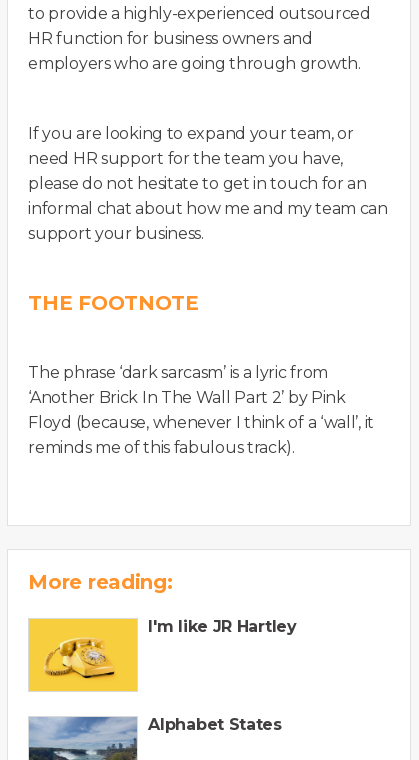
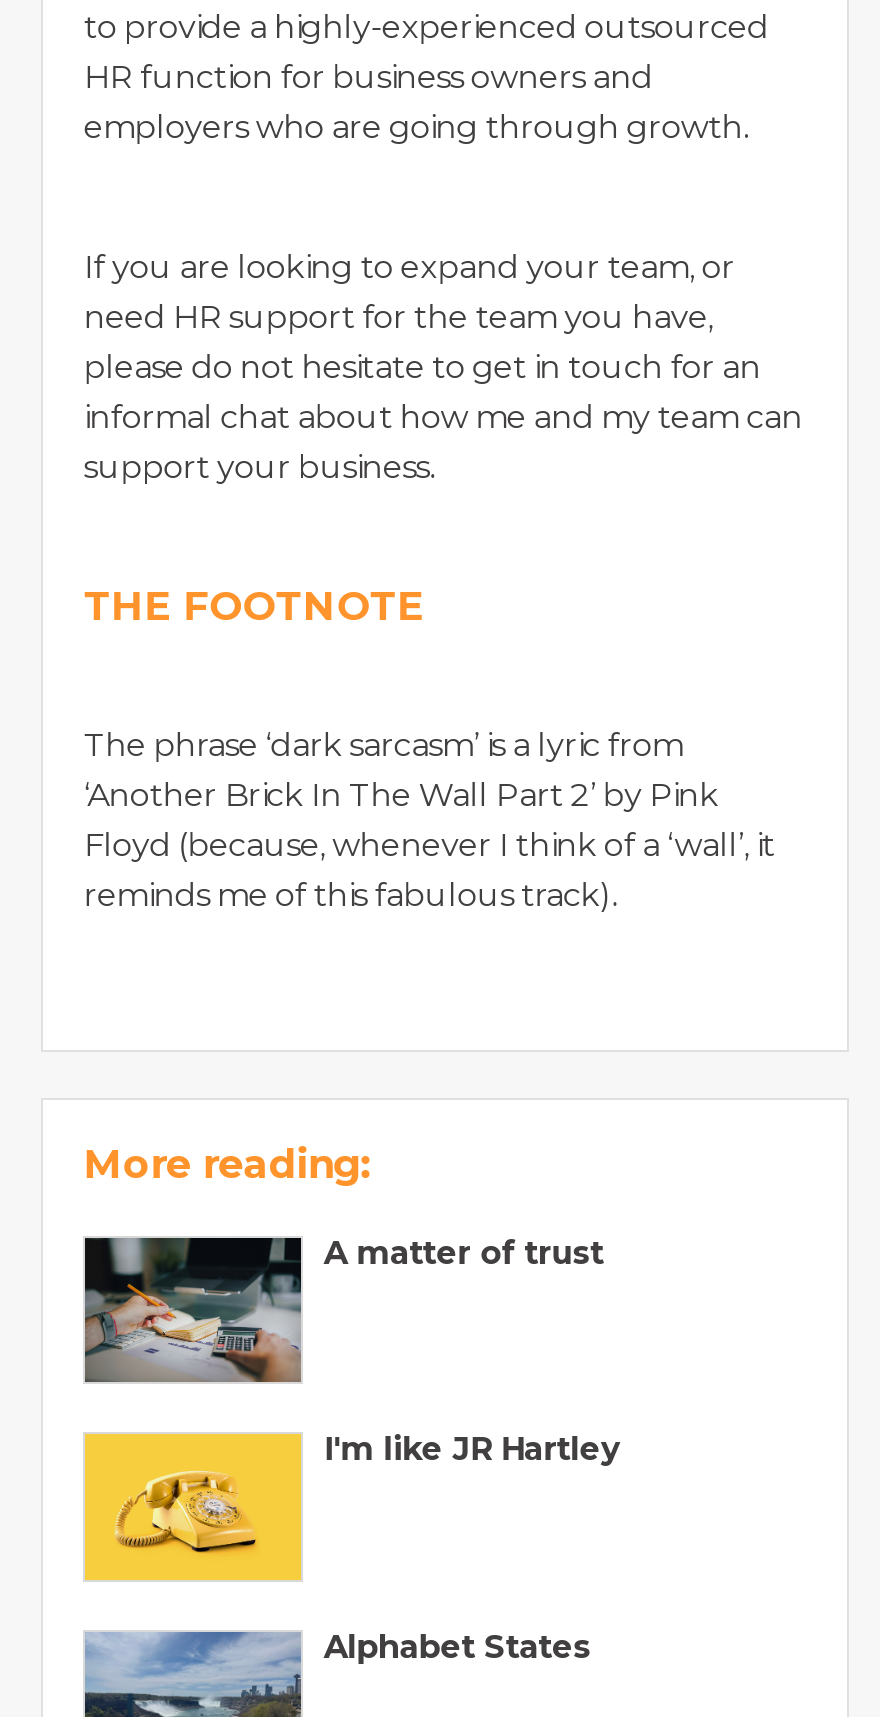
none -> [83,1233,604,1384] [image] | A matter of trust

